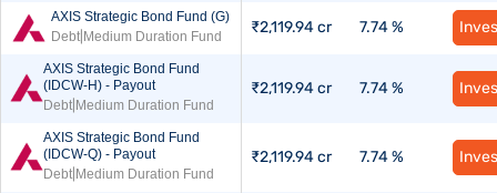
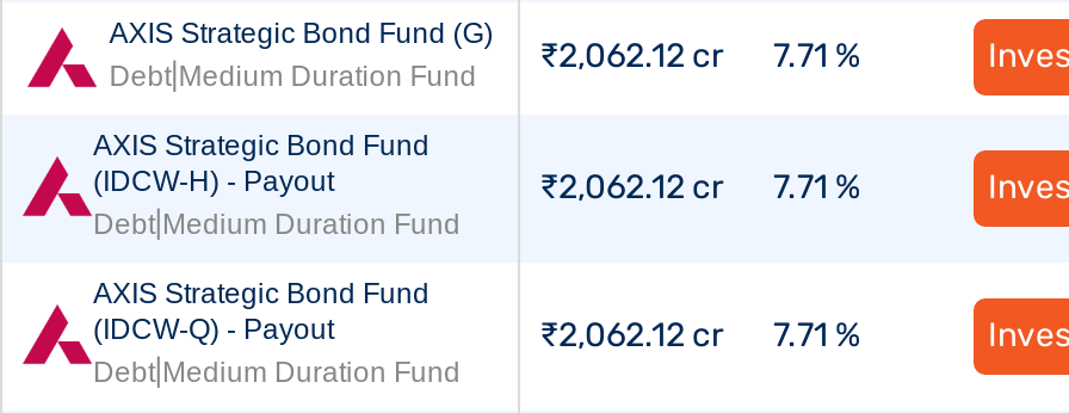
[251,18,332,37] ₹2,119.94 cr -> [539,36,723,76] ₹2,062.12 cr
[359,18,404,37] 7.74 % -> [773,36,861,76] 7.71 %
[251,79,332,98] ₹2,119.94 cr -> [539,167,723,208] ₹2,062.12 cr
[359,79,404,98] 7.74 % -> [773,167,861,208] 7.71 %
[251,148,332,166] ₹2,119.94 cr -> [539,315,723,356] ₹2,062.12 cr
[359,148,404,166] 7.74 % -> [773,315,861,356] 7.71 %

